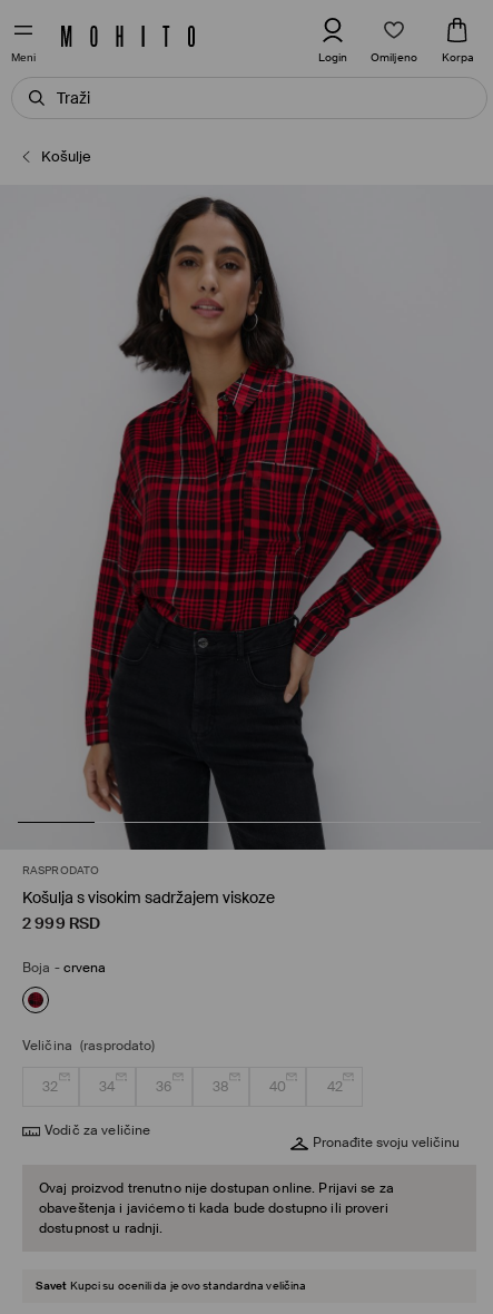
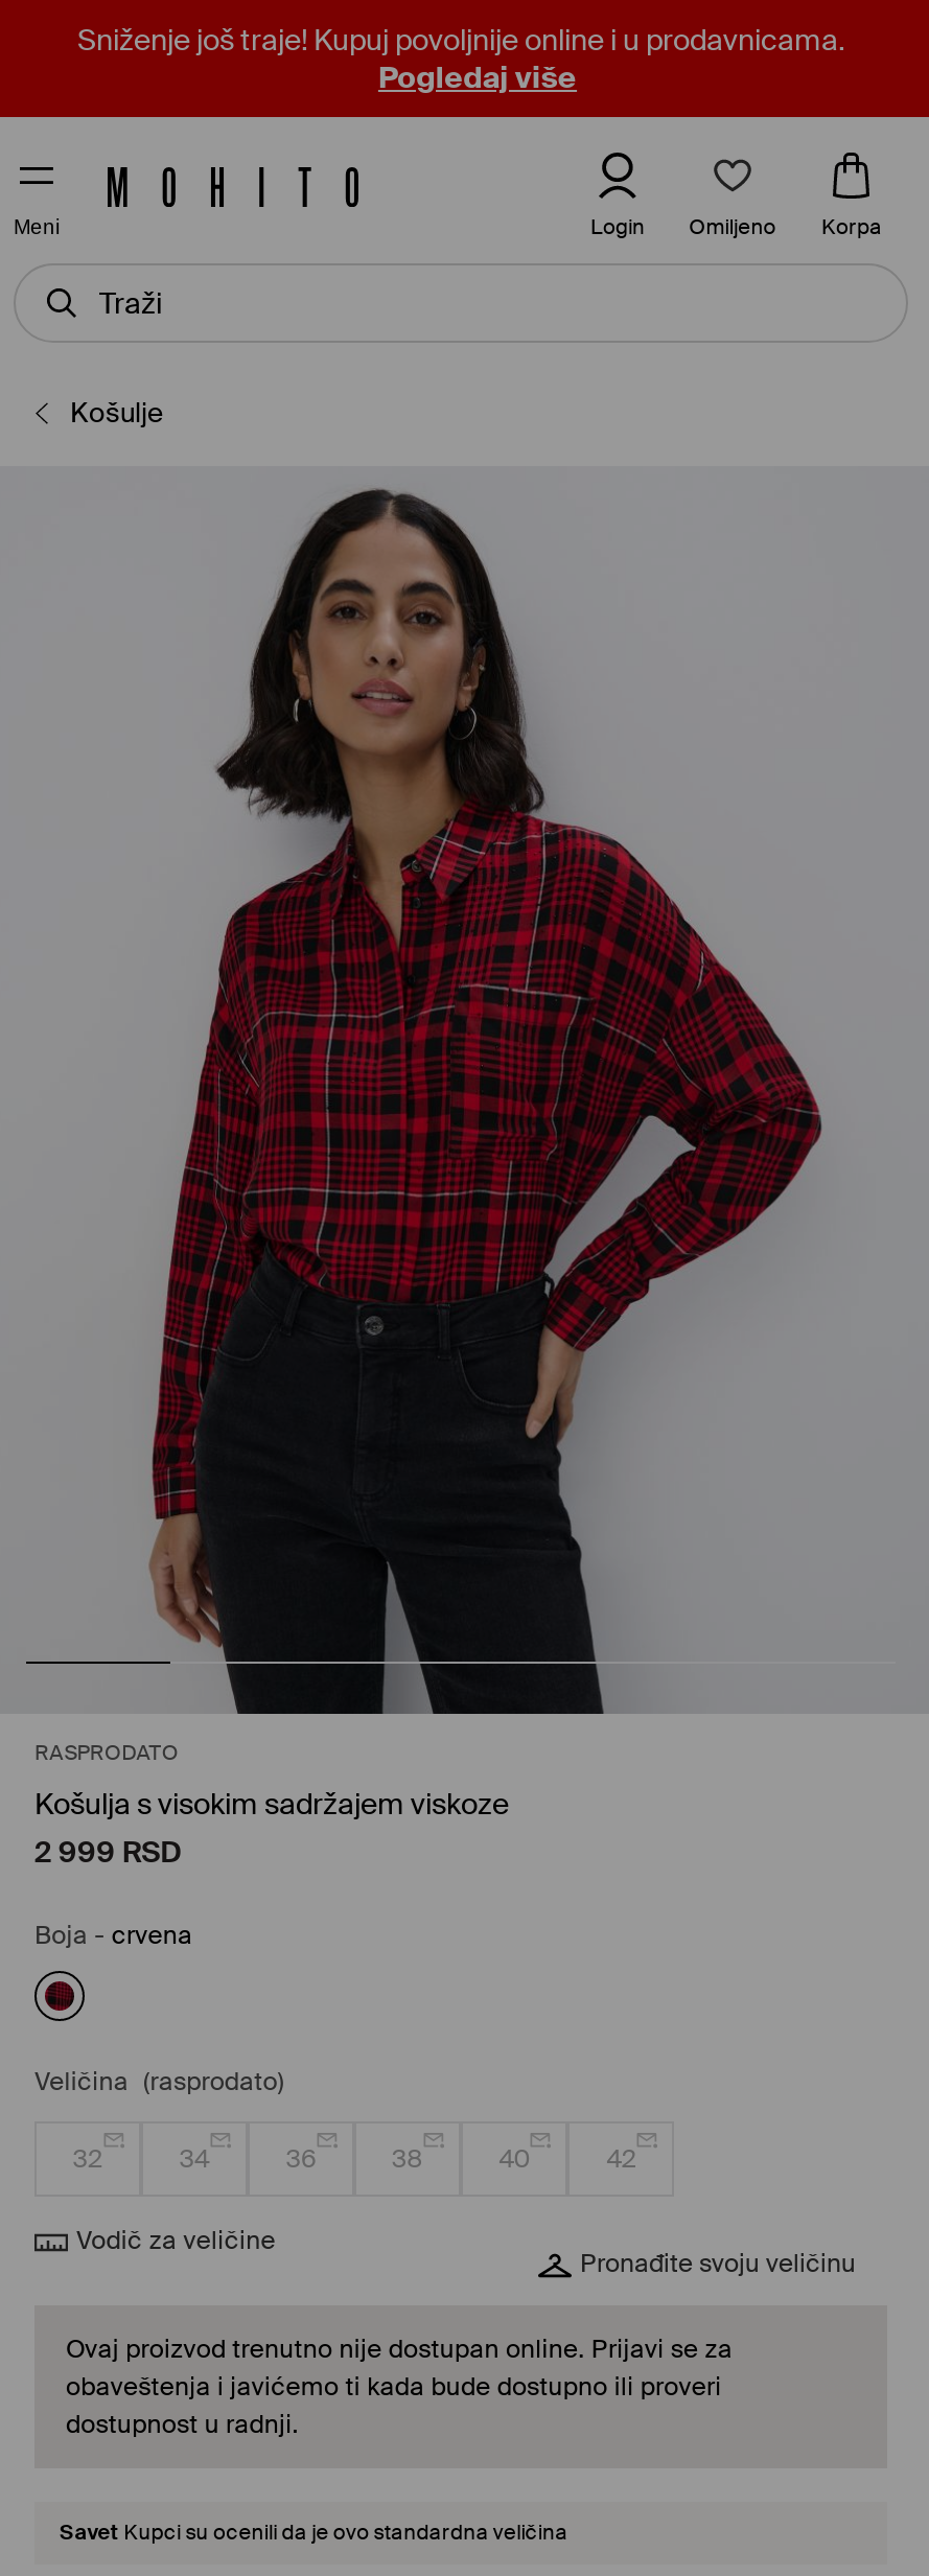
none -> [77,21,844,96] Sniženje još traje! Kupuj povoljnije online i u prodavnicama. | Pogledaj više

